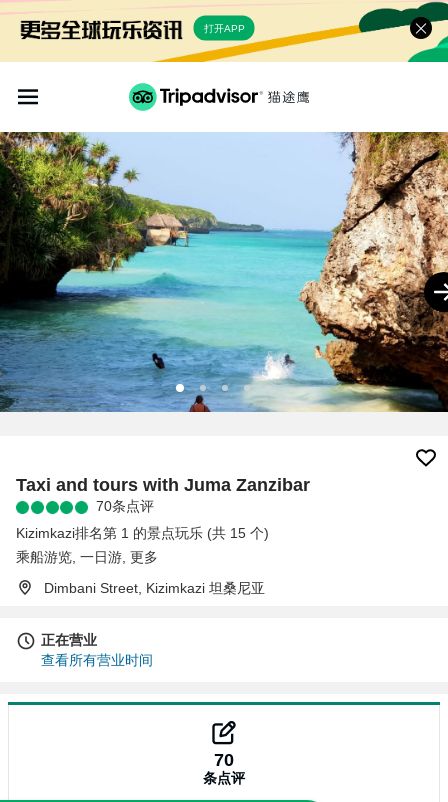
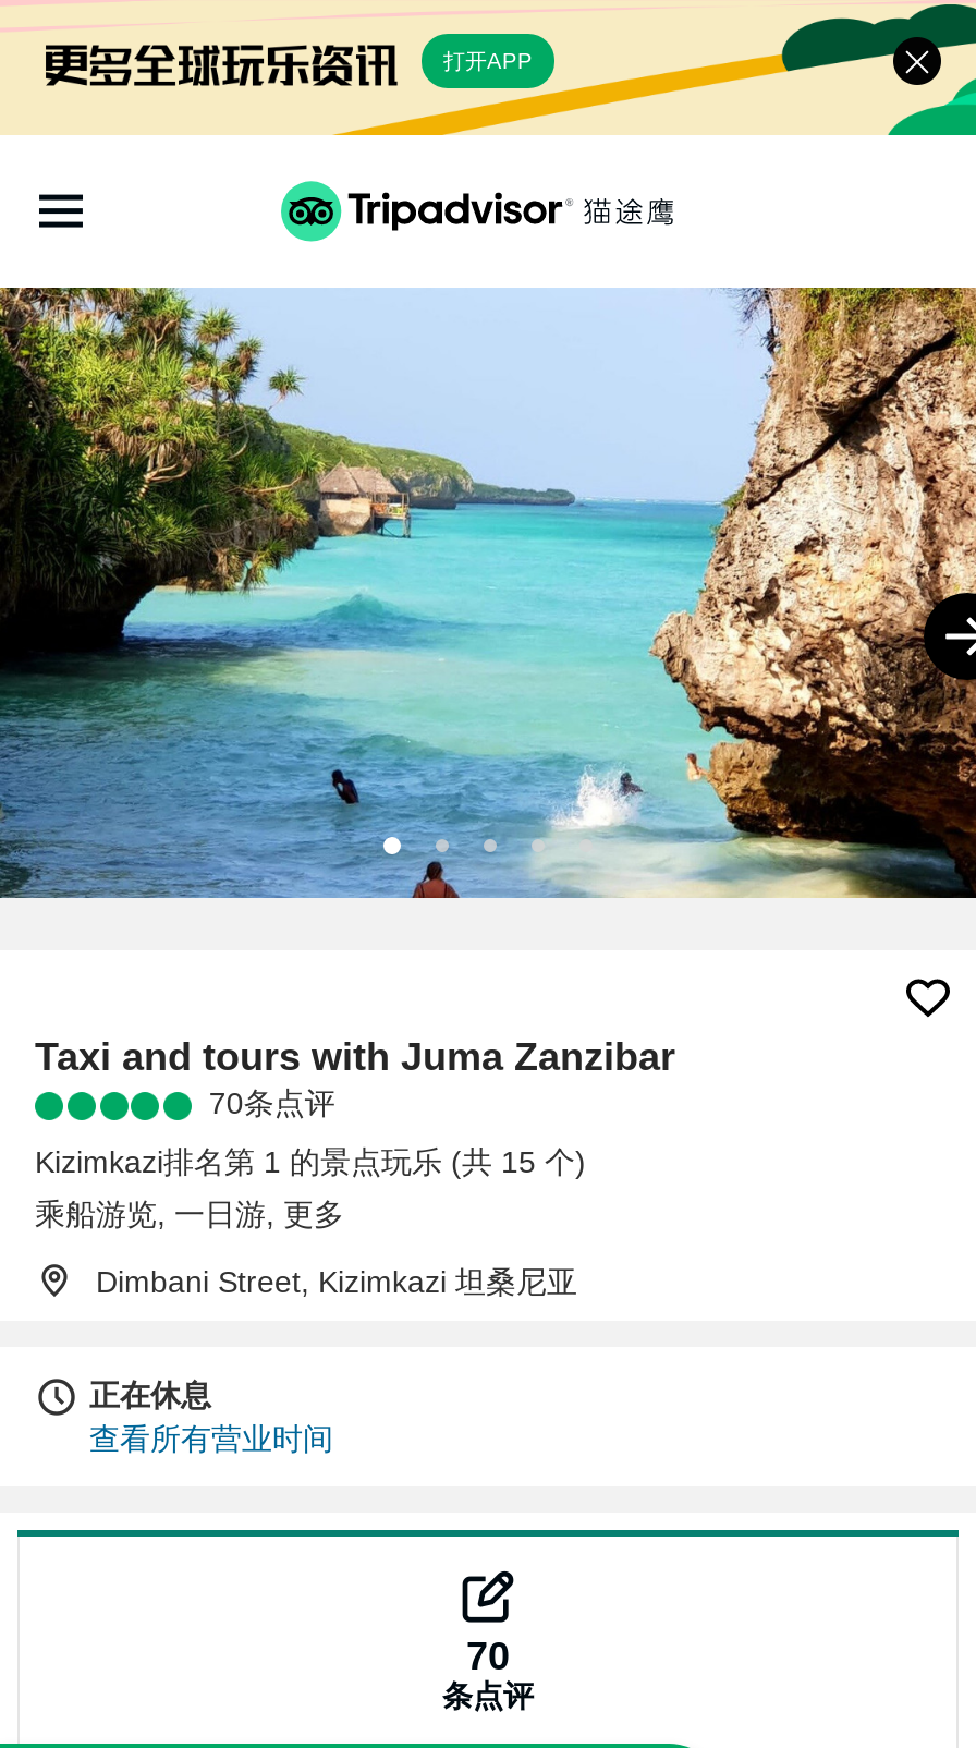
[41,632,97,648] 正在营业 -> [89,1377,211,1412] 正在休息

